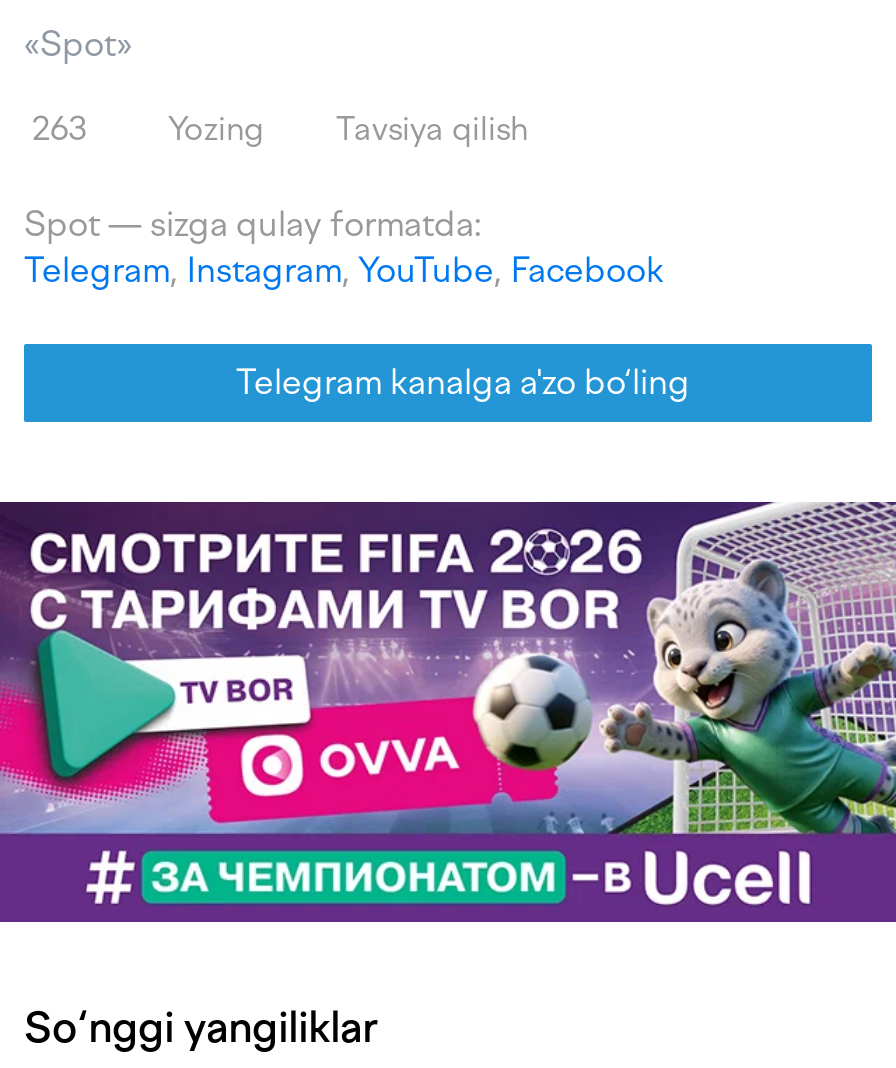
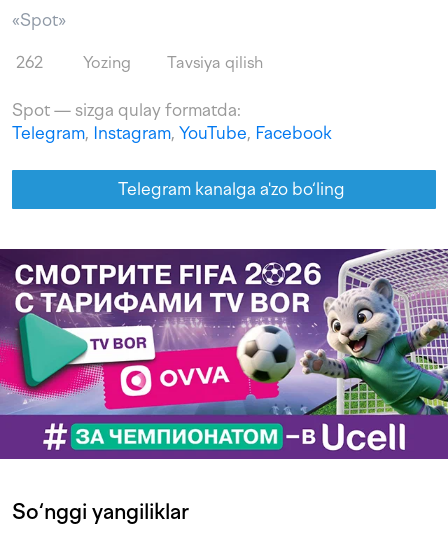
[24,111,528,149] 263 Yozing Tavsiya qilish -> [12,53,263,72] 262 Yozing Tavsiya qilish

